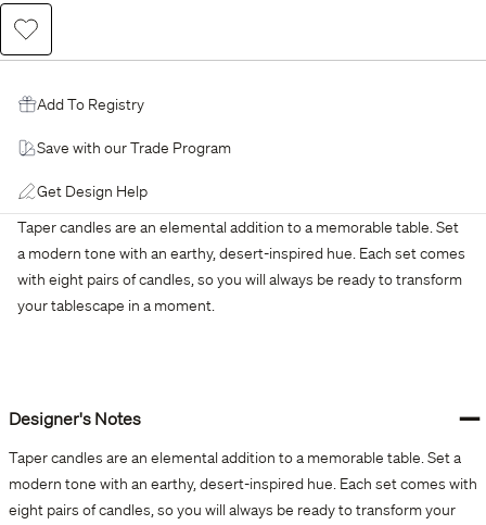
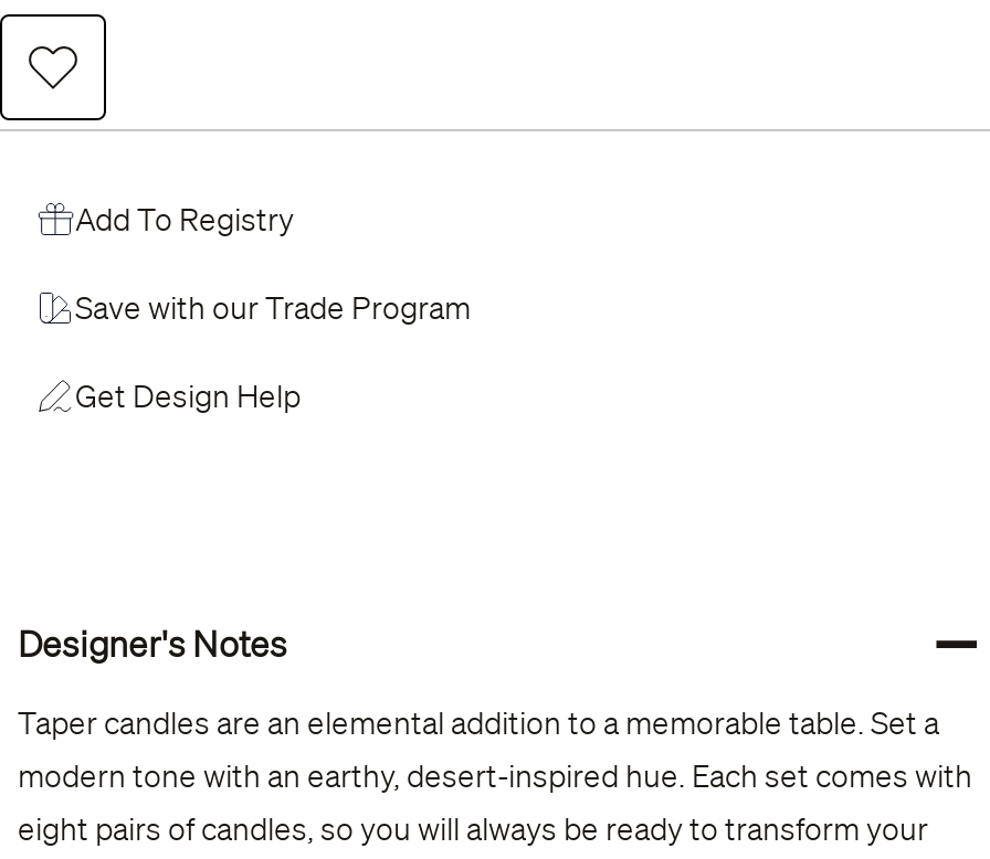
[17,217,465,315] Taper candles are an elemental addition to a memorable table. Set | a modern tone with an earthy, desert-inspired hue. Each set comes | with eight pairs of candles, so you will always be ready to transform | your tablescape in a moment. -> none

